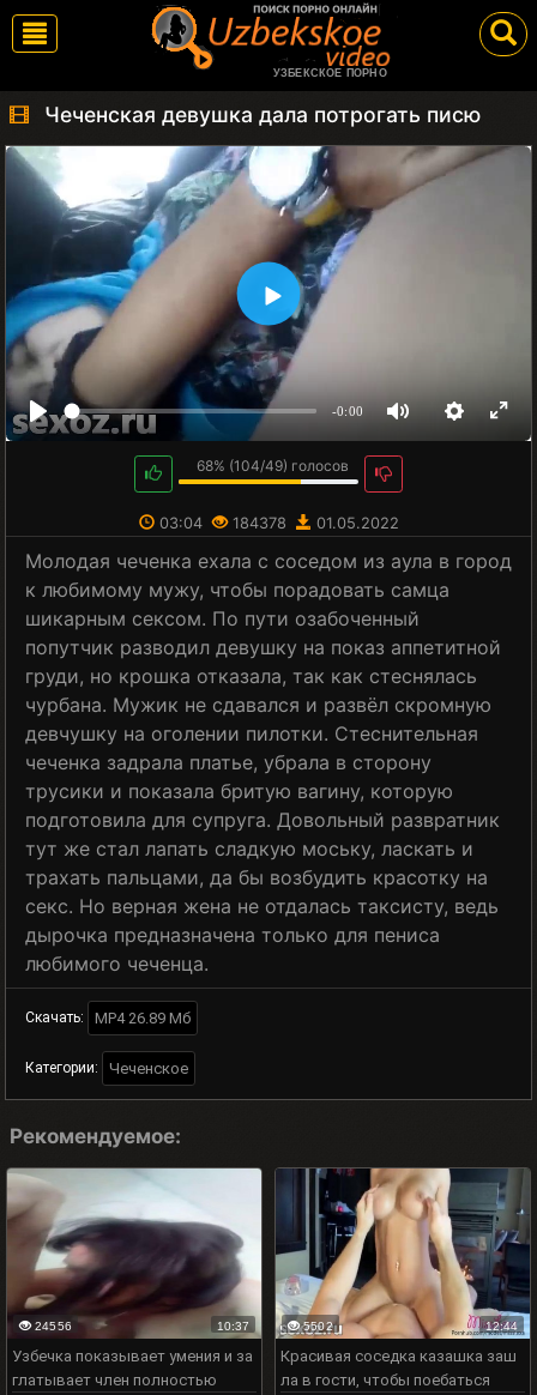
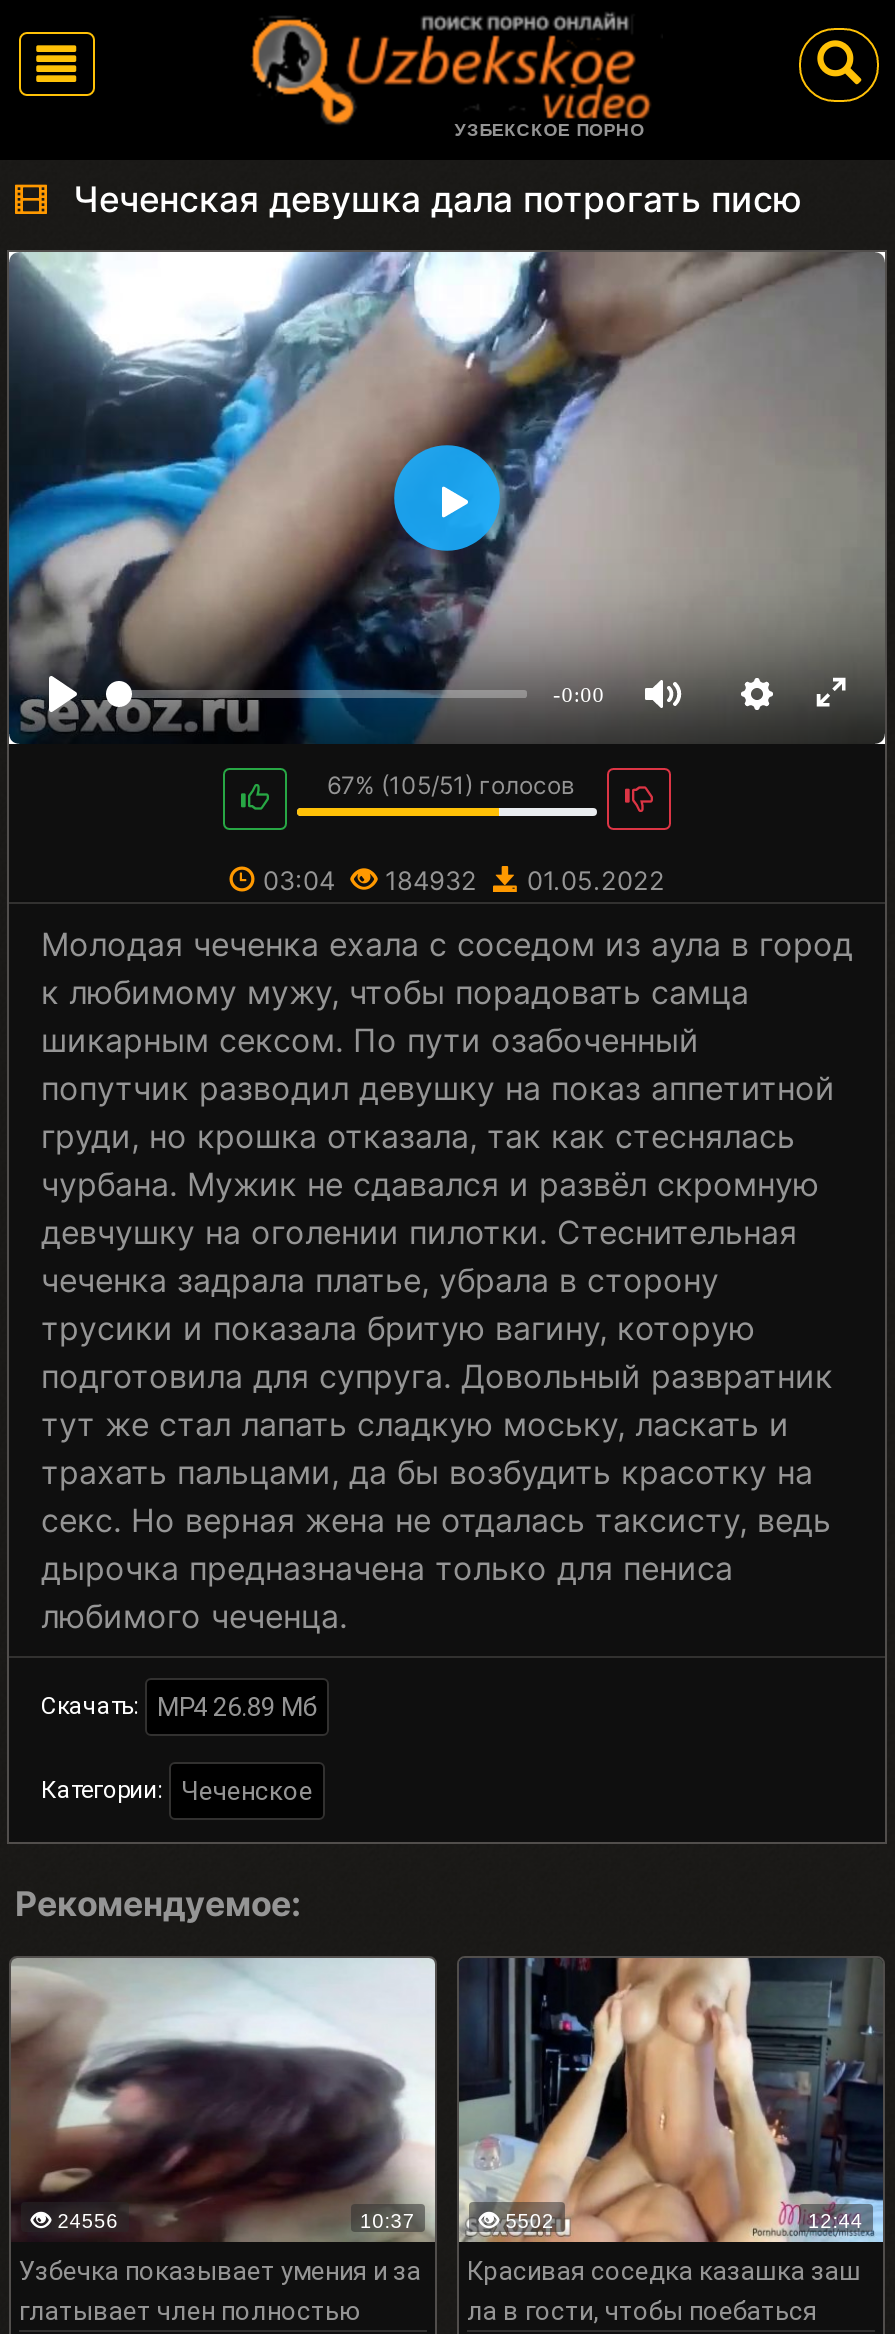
[197,457,349,475] 68% (104/49) голосов -> [327,770,575,800] 67% (105/51) голосов
[154,515,399,533] 03:04 184378 01.05.2022 -> [255,867,665,897] 03:04 184932 01.05.2022

